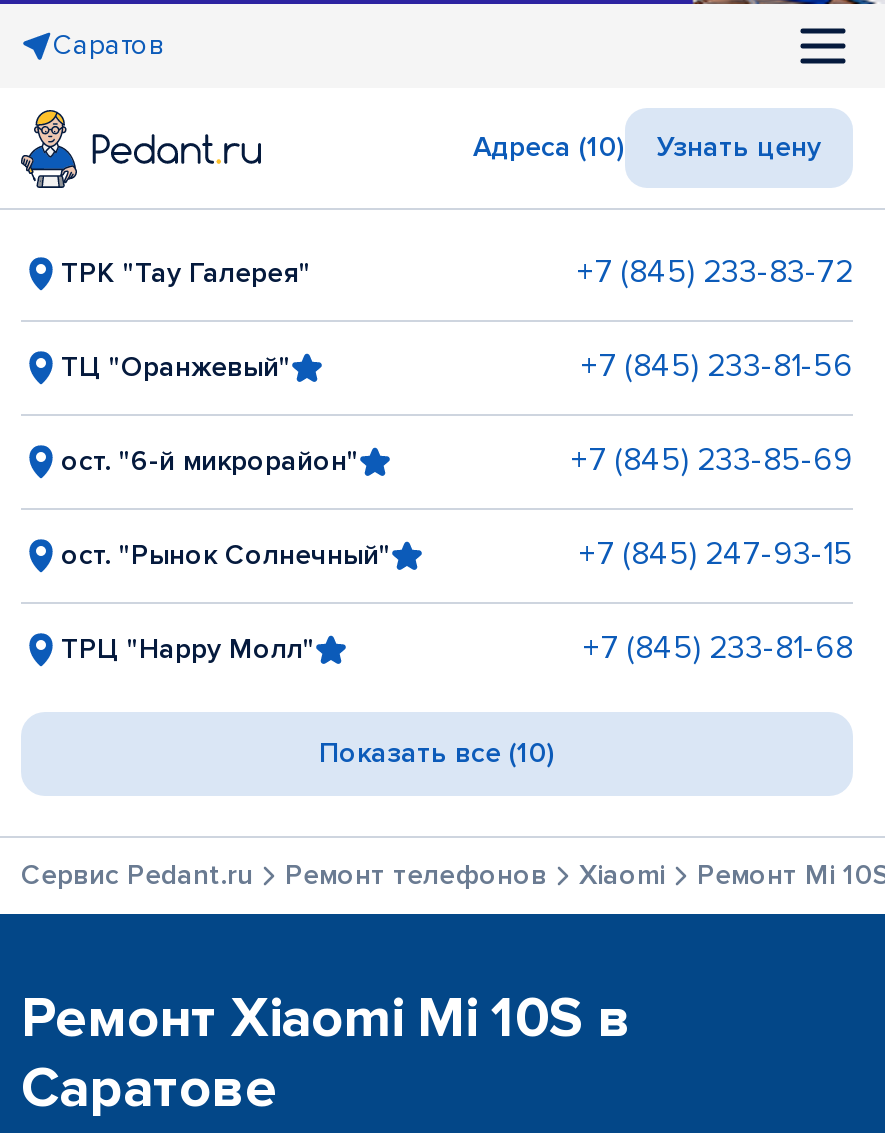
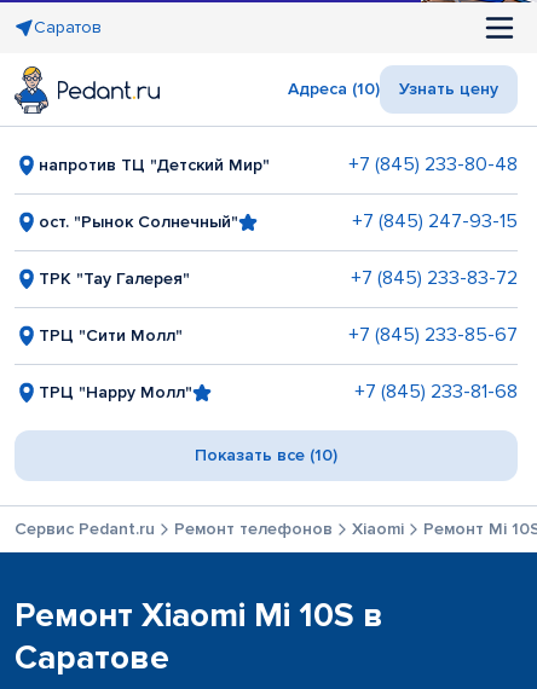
moved [61,252,853,292] -> [39,266,518,290]: ТРК "Тау Галерея" | +7 (845) 233-83-72
[61,346,853,480] ТЦ "Оранжевый" | +7 (845) 233-81-56 | ост. "6-й микрорайон" | +7 (845) 233-85-69 -> [39,152,518,176] напротив ТЦ "Детский Мир" | +7 (845) 233-80-48
moved [61,534,853,574] -> [39,209,518,233]: ост. "Рынок Солнечный" | +7 (845) 247-93-15
none -> [39,323,518,347] ТРЦ "Сити Молл" | +7 (845) 233-85-67

